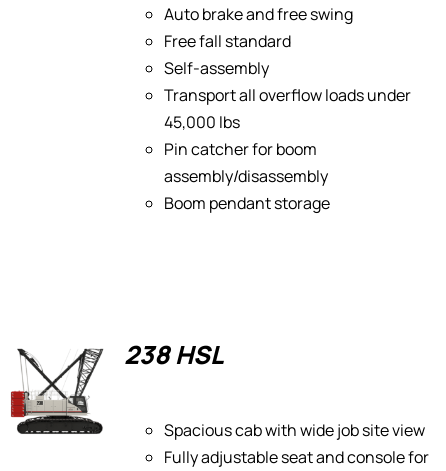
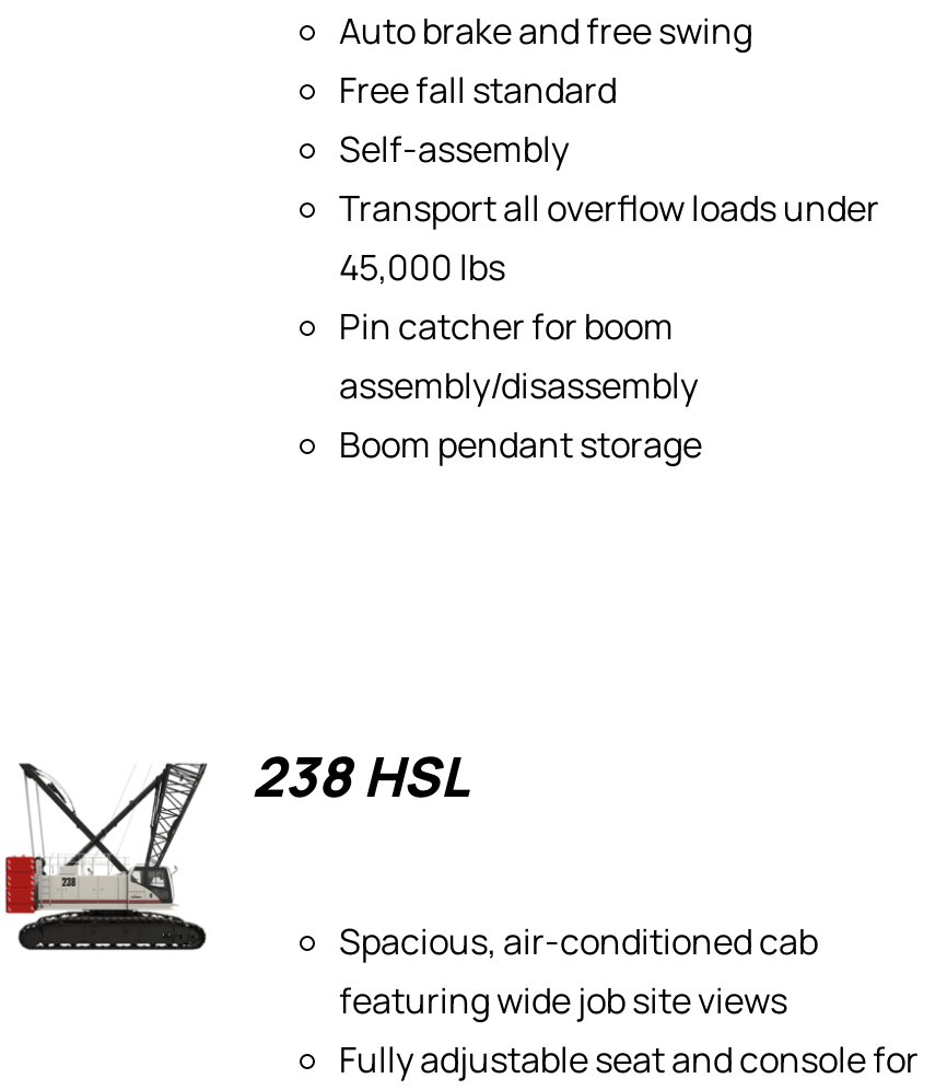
[163,419,424,441] Spacious cab with wide job site view -> [339,917,818,1025] Spacious, air-conditioned cab | featuring wide job site views

